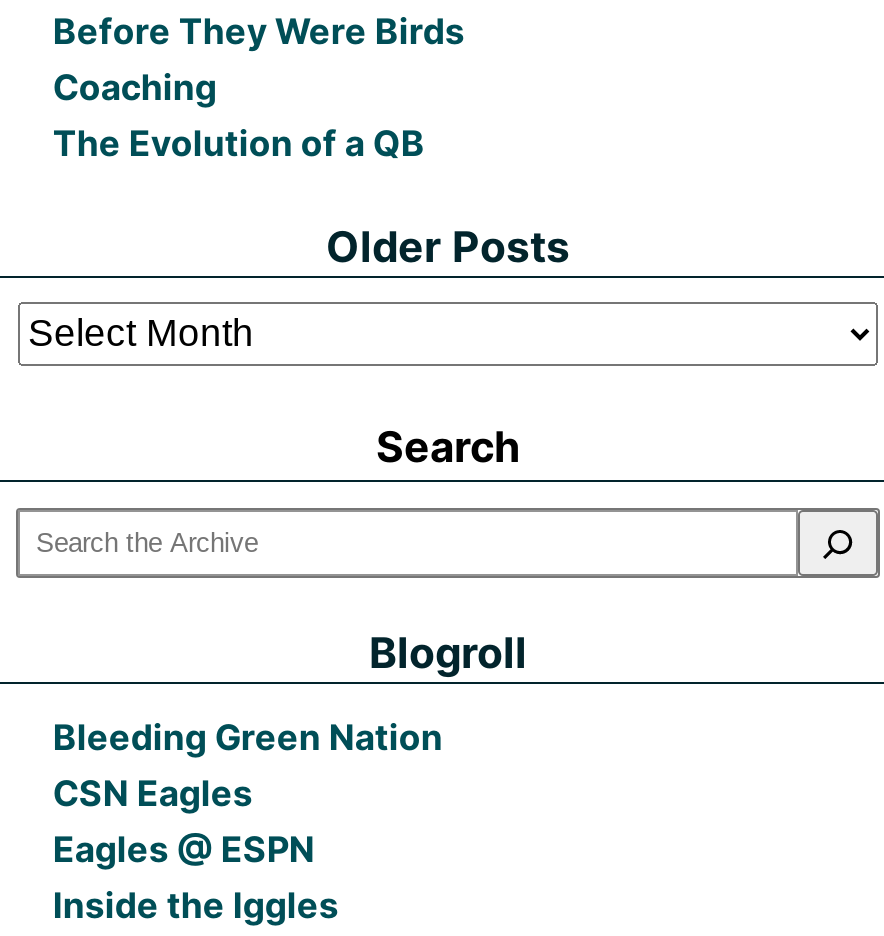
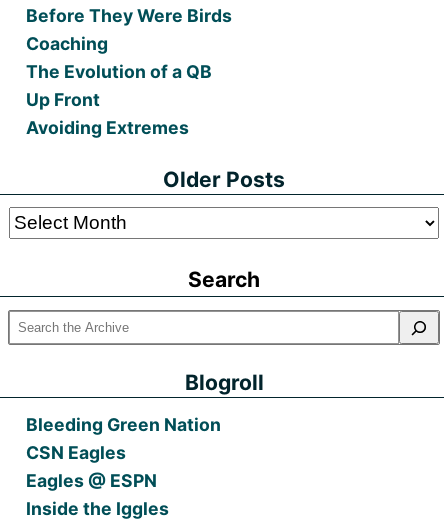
none -> [26,89,189,138] Up Front | Avoiding Extremes

